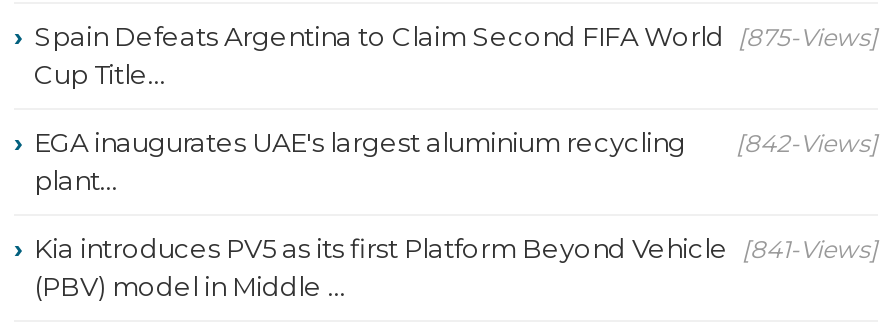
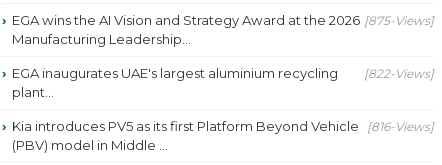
[34,20,724,90] Spain Defeats Argentina to Claim Second FIFA World | Cup Title... -> [12,12,360,47] EGA wins the AI Vision and Strategy Award at the 2026 | Manufacturing Leadership...
[34,126,878,158] EGA inaugurates UAE's largest aluminium recycling [842-Views] -> [12,65,434,81] EGA inaugurates UAE's largest aluminium recycling [822-Views]
[34,232,878,264] Kia introduces PV5 as its first Platform Beyond Vehicle [841-Views] -> [12,118,434,134] Kia introduces PV5 as its first Platform Beyond Vehicle [816-Views]

